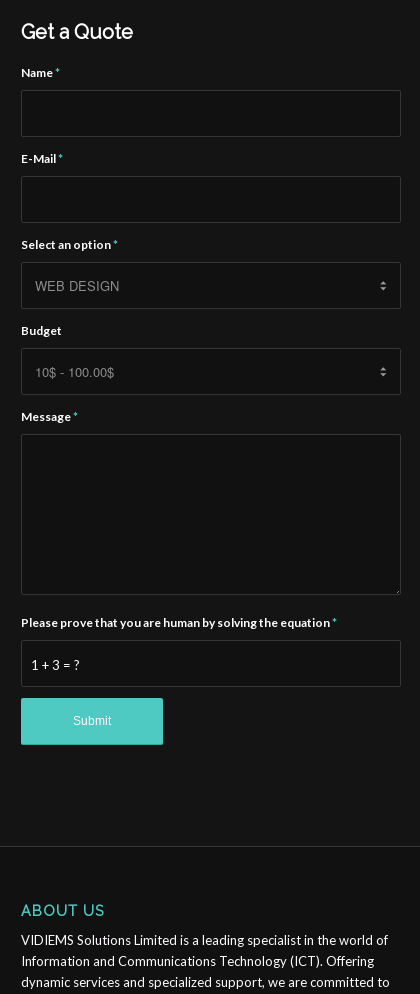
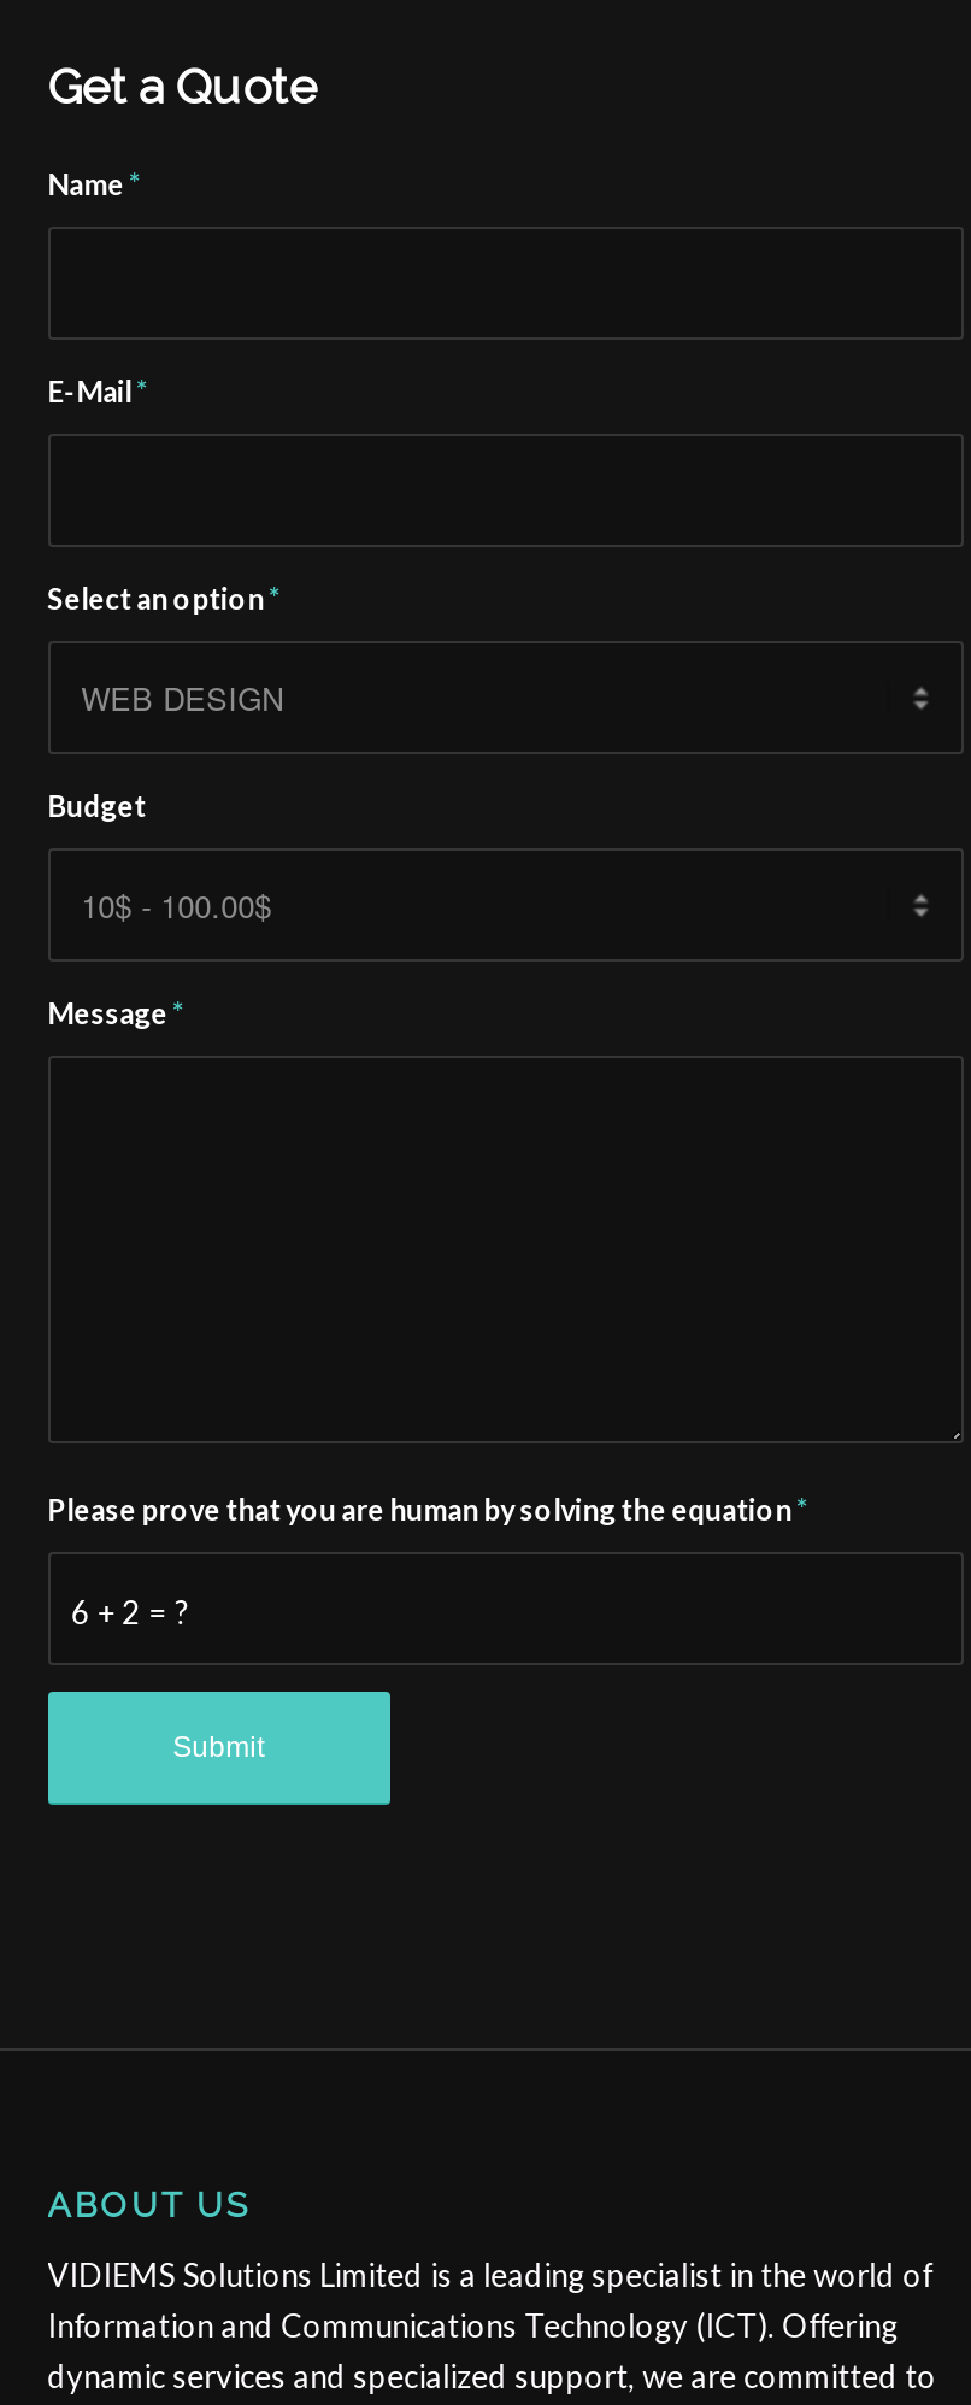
[31,657,80,673] 1 + 3 = ? -> [71,1593,189,1632] 6 + 2 = ?

